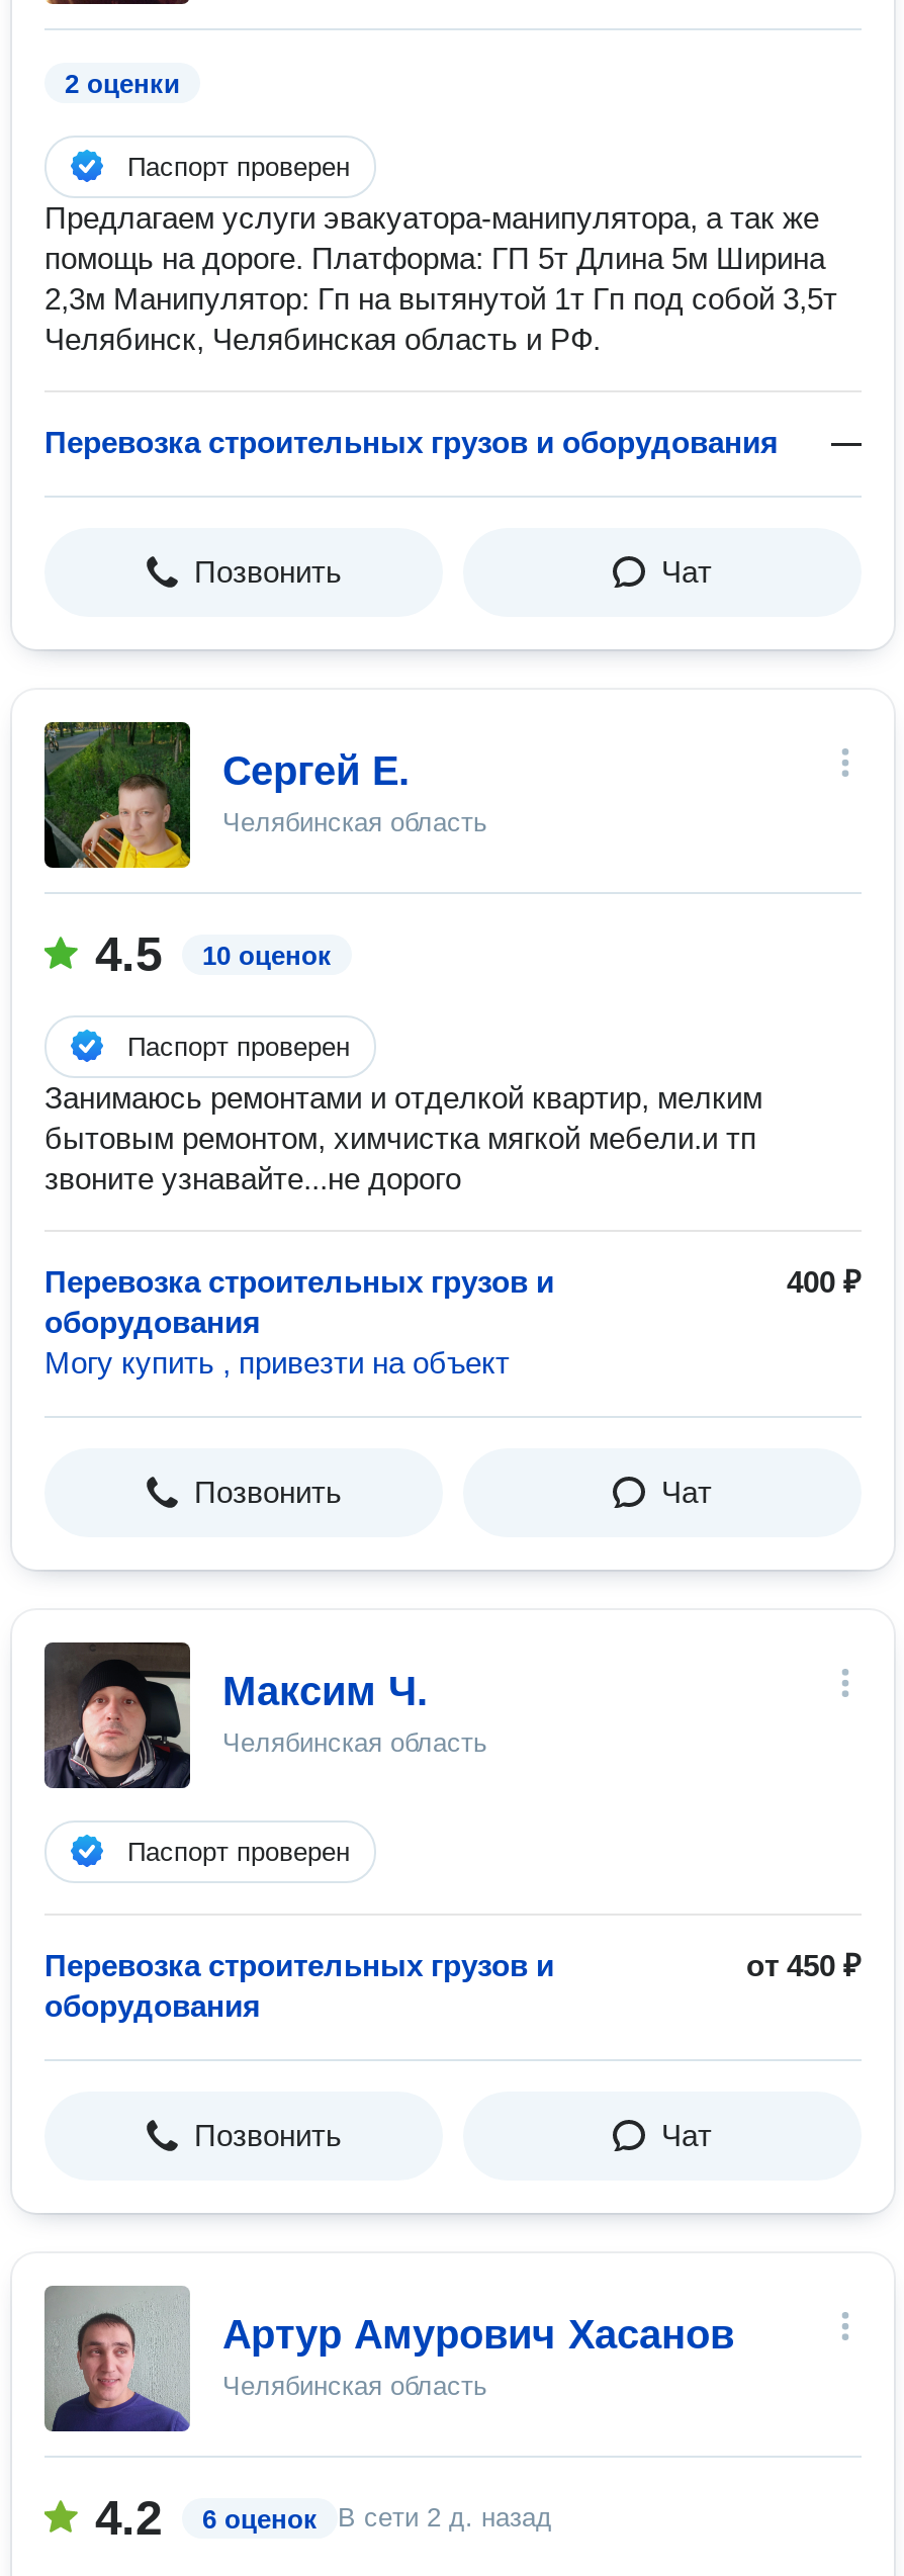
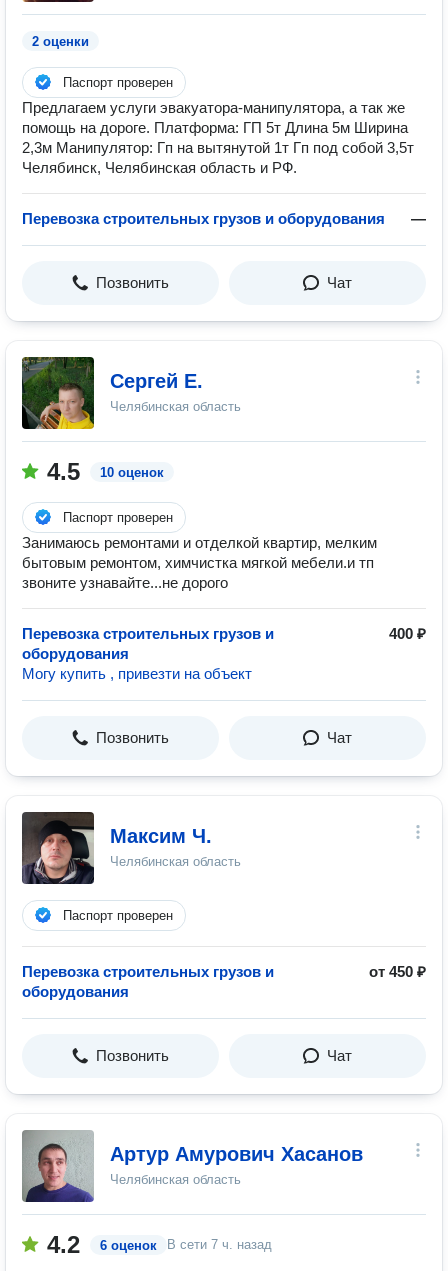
[95,2490,552,2545] 4.2 6 оценок В сети 2 д. назад -> [47,1231,272,1258] 4.2 6 оценок В сети 7 ч. назад

